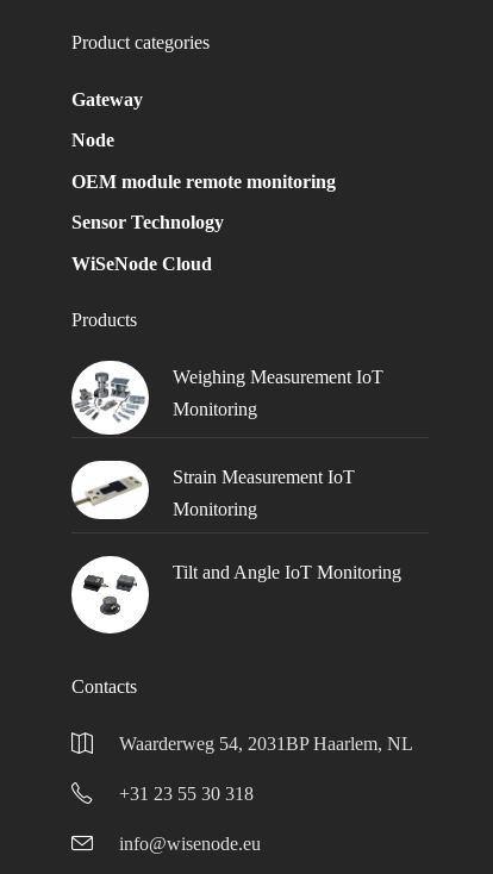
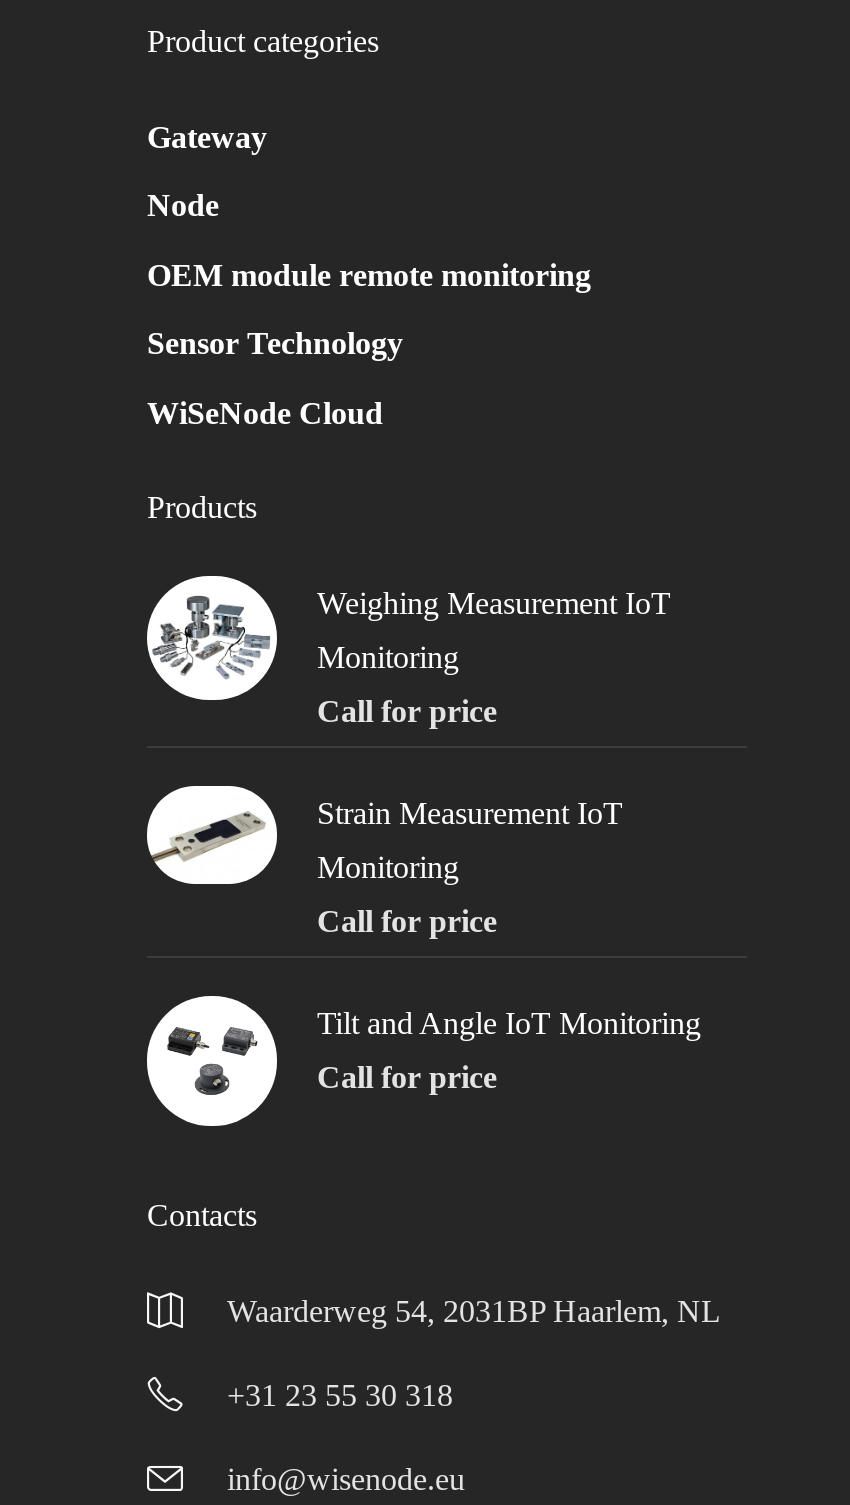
none -> [317,694,497,728] Call for price
none -> [317,904,497,938] Call for price
none -> [317,1060,497,1094] Call for price

